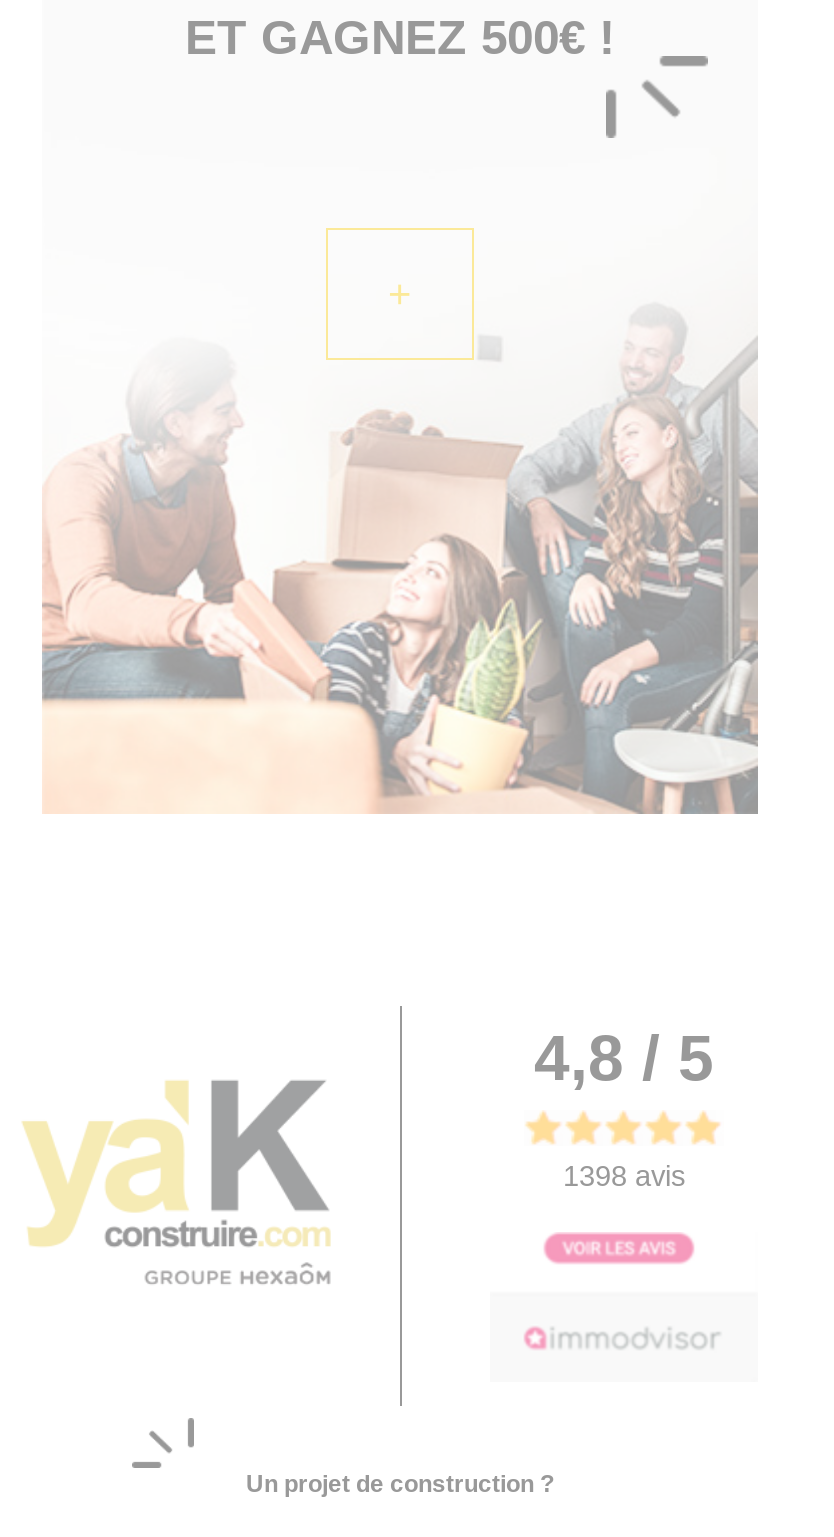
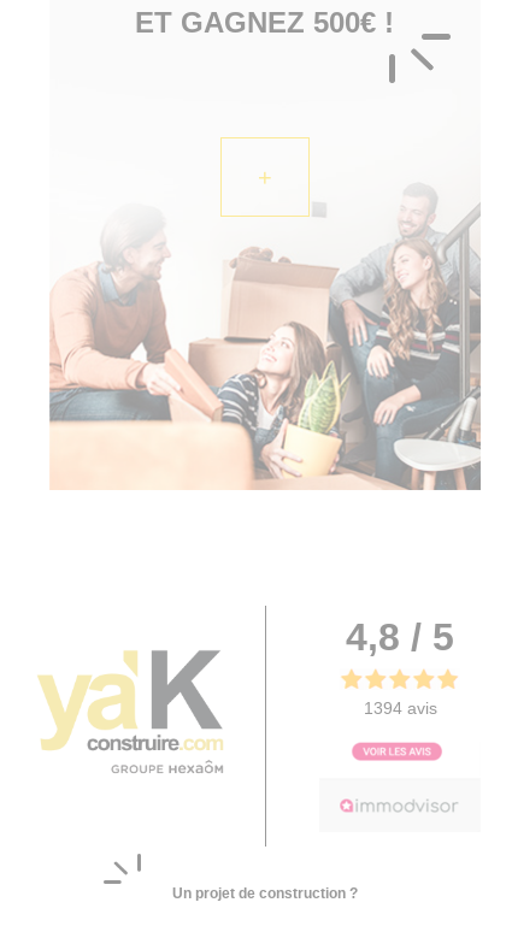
[563,1161,685,1193] 1398 avis -> [363,699,437,718] 1394 avis

